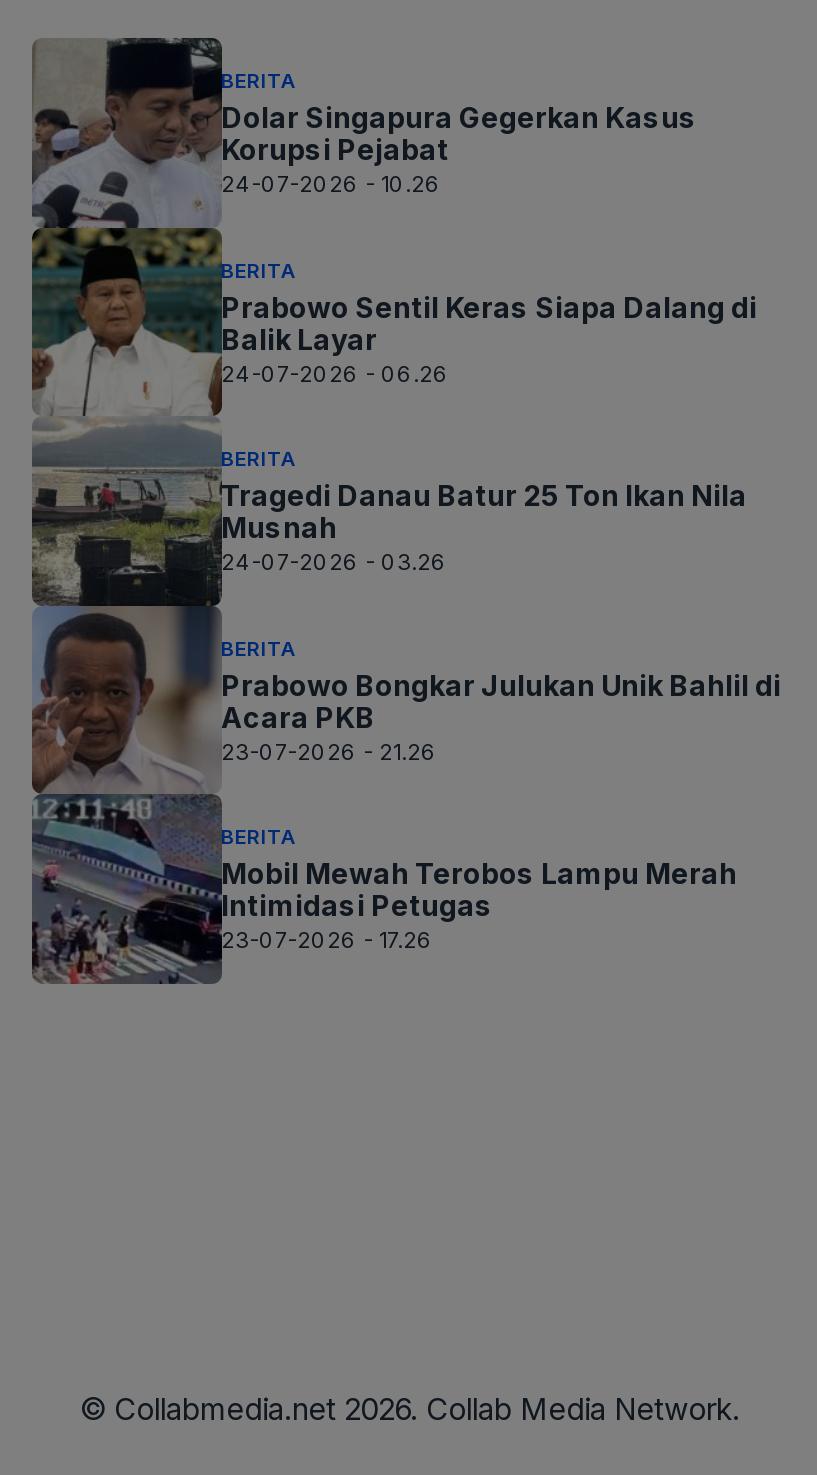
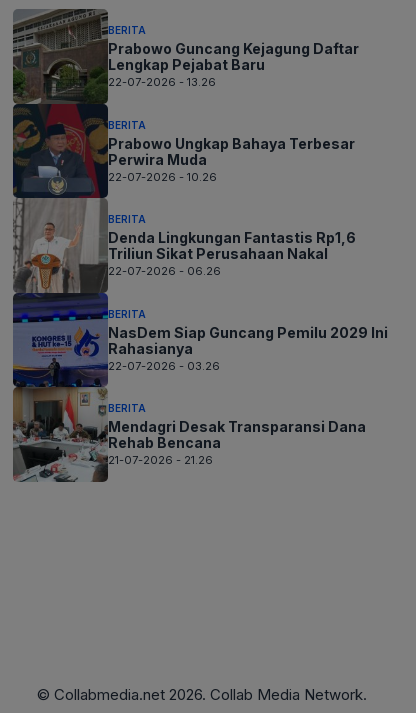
[30,38,697,986] [image] | Dolar Singapura Gegerkan Kasus | Korupsi Pejabat | 24-07-2026 - 10.26 -> [12,9,358,482] [image] | Prabowo Guncang Kejagung Daftar | Lengkap Pejabat Baru | 22-07-2026 - 13.26
[221,289,757,387] Prabowo Sentil Keras Siapa Dalang di | Balik Layar | 24-07-2026 - 06.26 -> [107,135,354,184] Prabowo Ungkap Bahaya Terbesar | Perwira Muda | 22-07-2026 - 10.26
[221,478,747,576] Tragedi Danau Batur 25 Ton Ikan Nila | Musnah | 24-07-2026 - 03.26 -> [107,229,355,278] Denda Lingkungan Fantastis Rp1,6 | Triliun Sikat Perusahaan Nakal | 22-07-2026 - 06.26
[221,667,781,765] Prabowo Bongkar Julukan Unik Bahlil di | Acara PKB | 23-07-2026 - 21.26 -> [107,324,387,373] NasDem Siap Guncang Pemilu 2029 Ini | Rahasianya | 22-07-2026 - 03.26
[221,856,737,954] Mobil Mewah Terobos Lampu Merah | Intimidasi Petugas | 23-07-2026 - 17.26 -> [107,418,365,467] Mendagri Desak Transparansi Dana | Rehab Bencana | 21-07-2026 - 21.26

